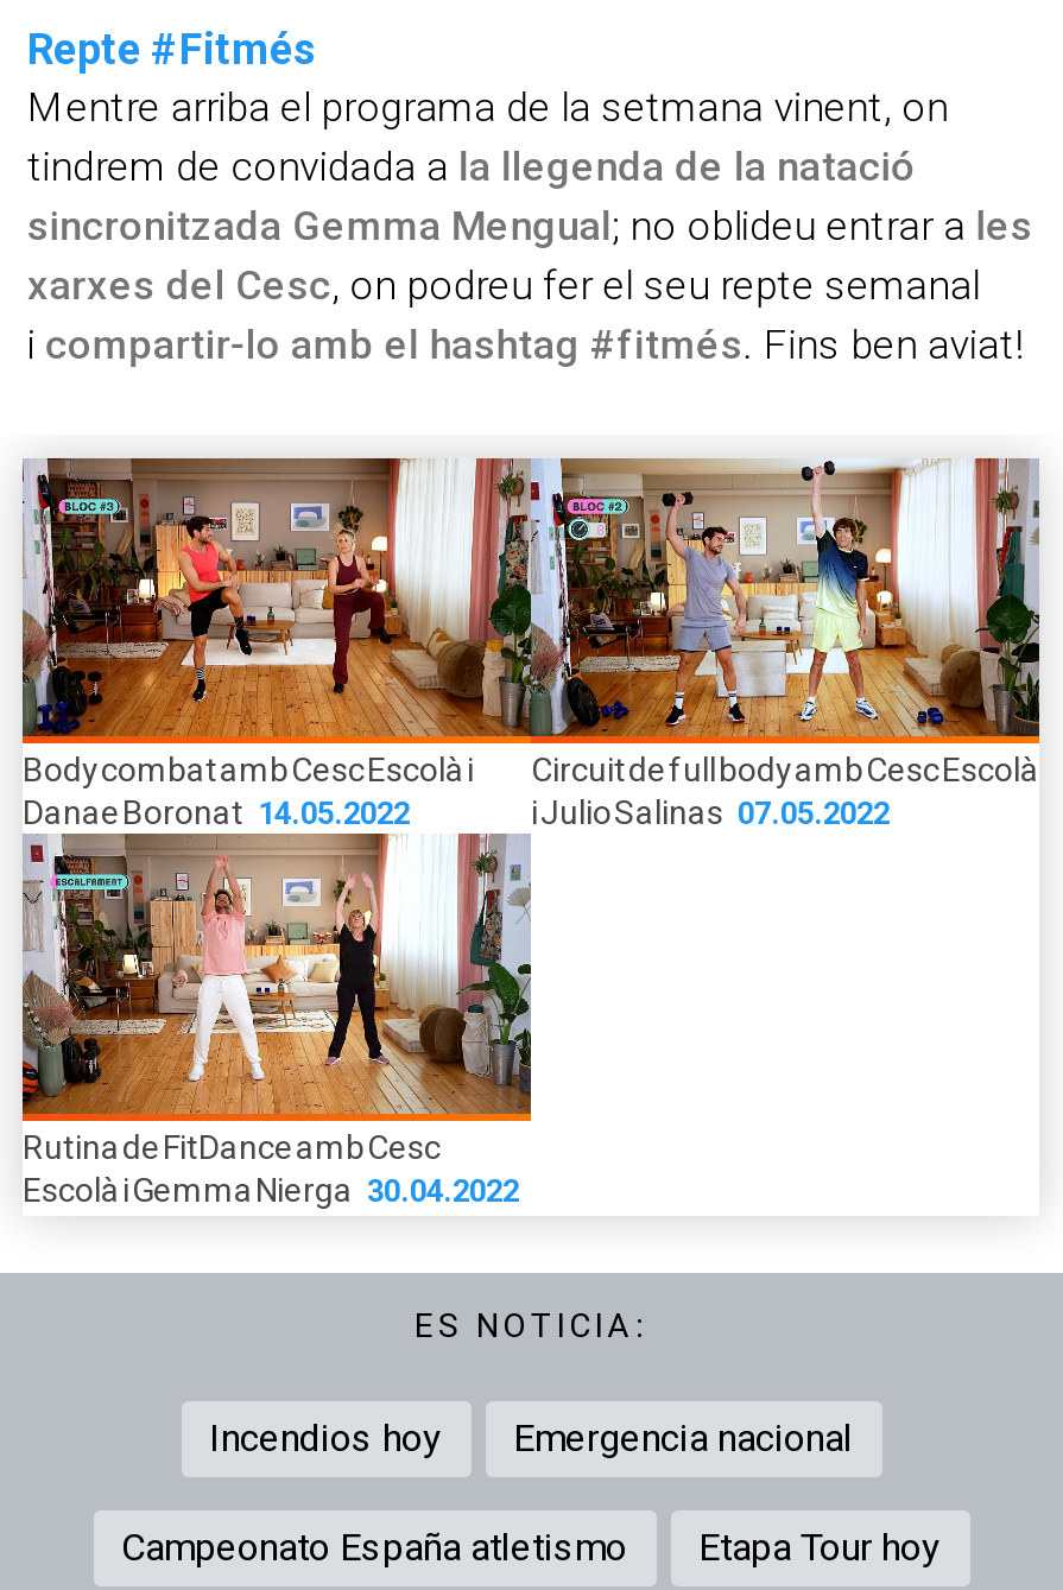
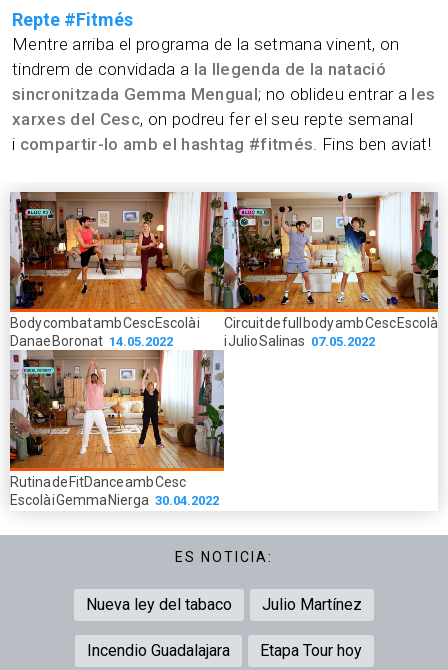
[209,1415,853,1460] Incendios hoy | Emergencia nacional -> [86,595,362,614] Nueva ley del tabaco | Julio Martínez
[121,1524,627,1569] Campeonato España atletismo -> [86,641,229,660] Incendio Guadalajara

